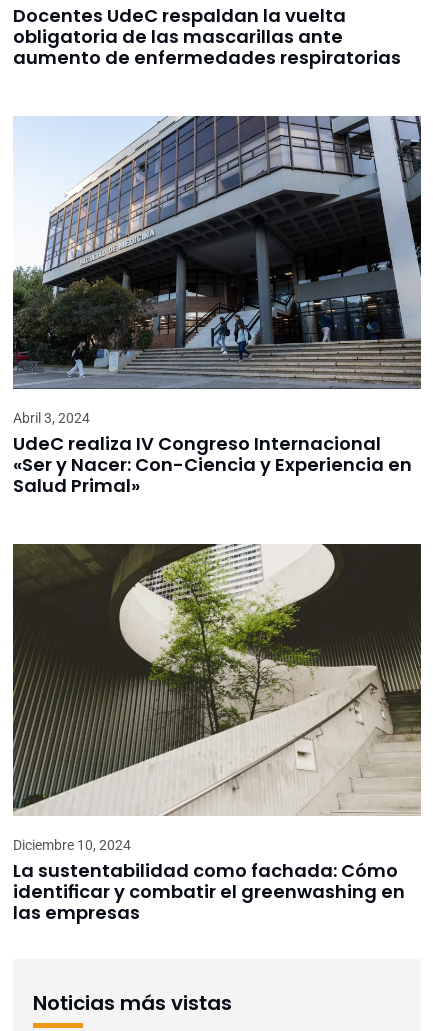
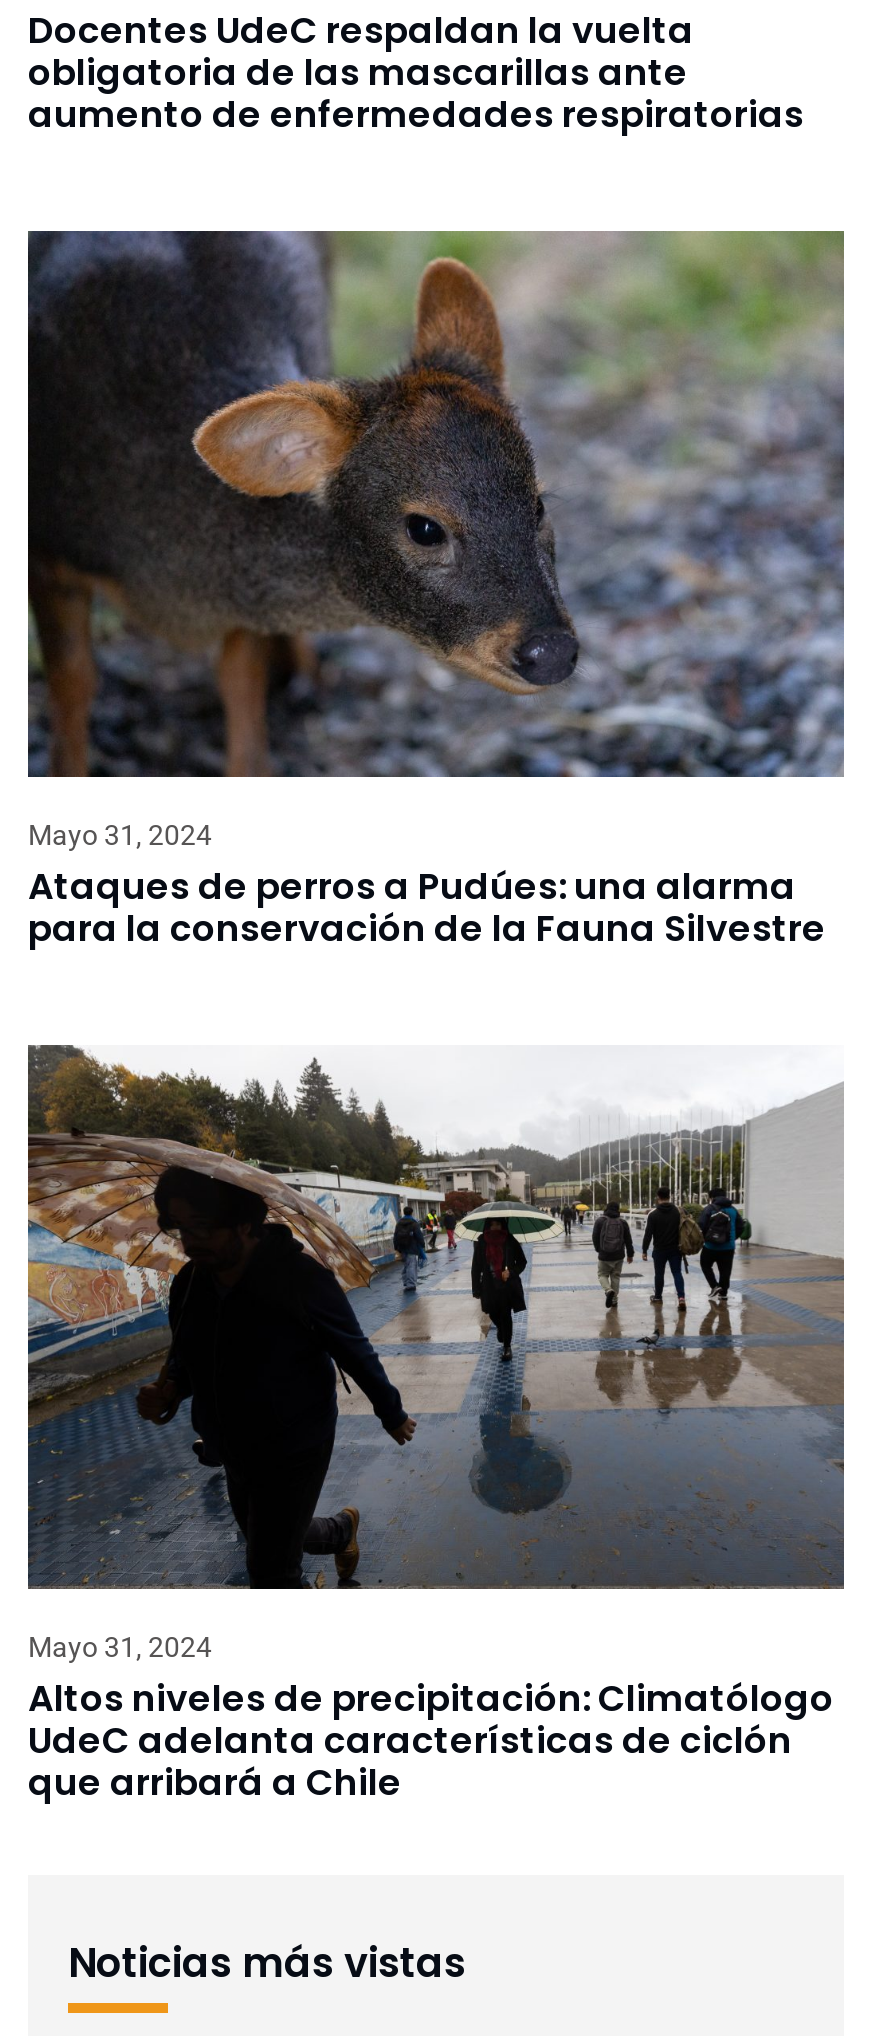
[12,115,421,498] [image] | Abril 3, 2024 | UdeC realiza IV Congreso Internacional | «Ser y Nacer: Con-Ciencia y Experiencia en | Salud Primal» -> [26,228,846,952] [image] | Mayo 31, 2024 | Ataques de perros a Pudúes: una alarma | para la conservación de la Fauna Silvestre
[13,543,421,925] [image] | Diciembre 10, 2024 | La sustentabilidad como fachada: Cómo | identificar y combatir el greenwashing en | las empresas -> [26,1044,844,1807] [image] | Mayo 31, 2024 | Altos niveles de precipitación: Climatólogo | UdeC adelanta características de ciclón | que arribará a Chile

